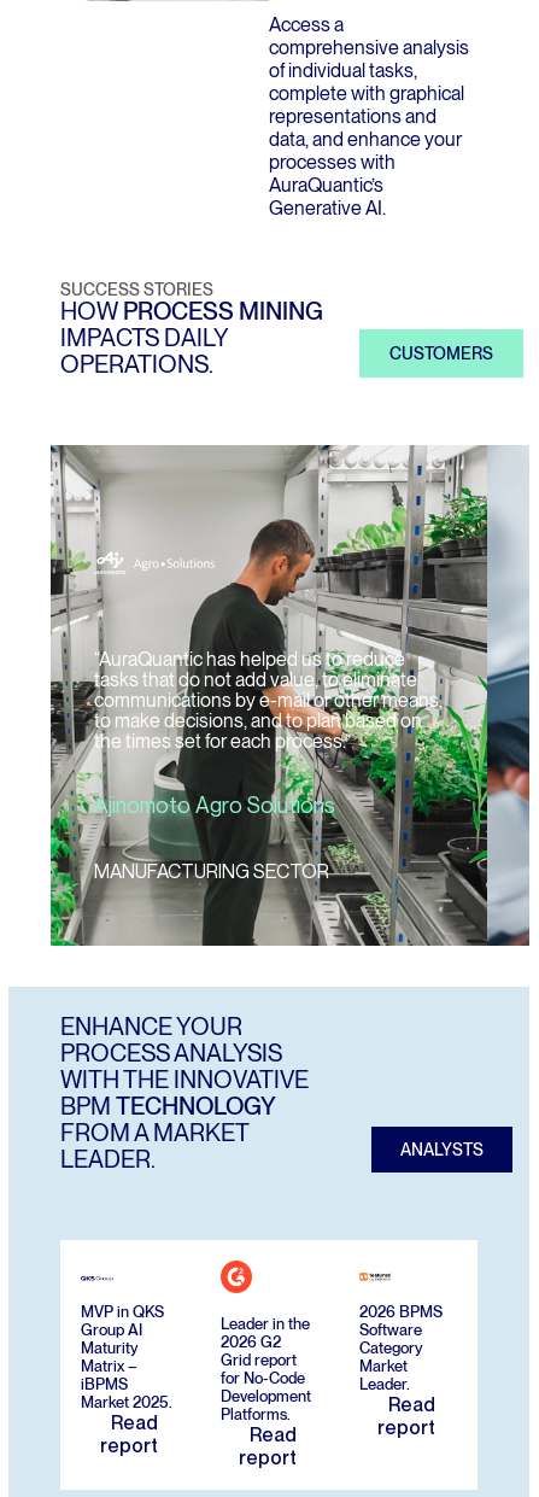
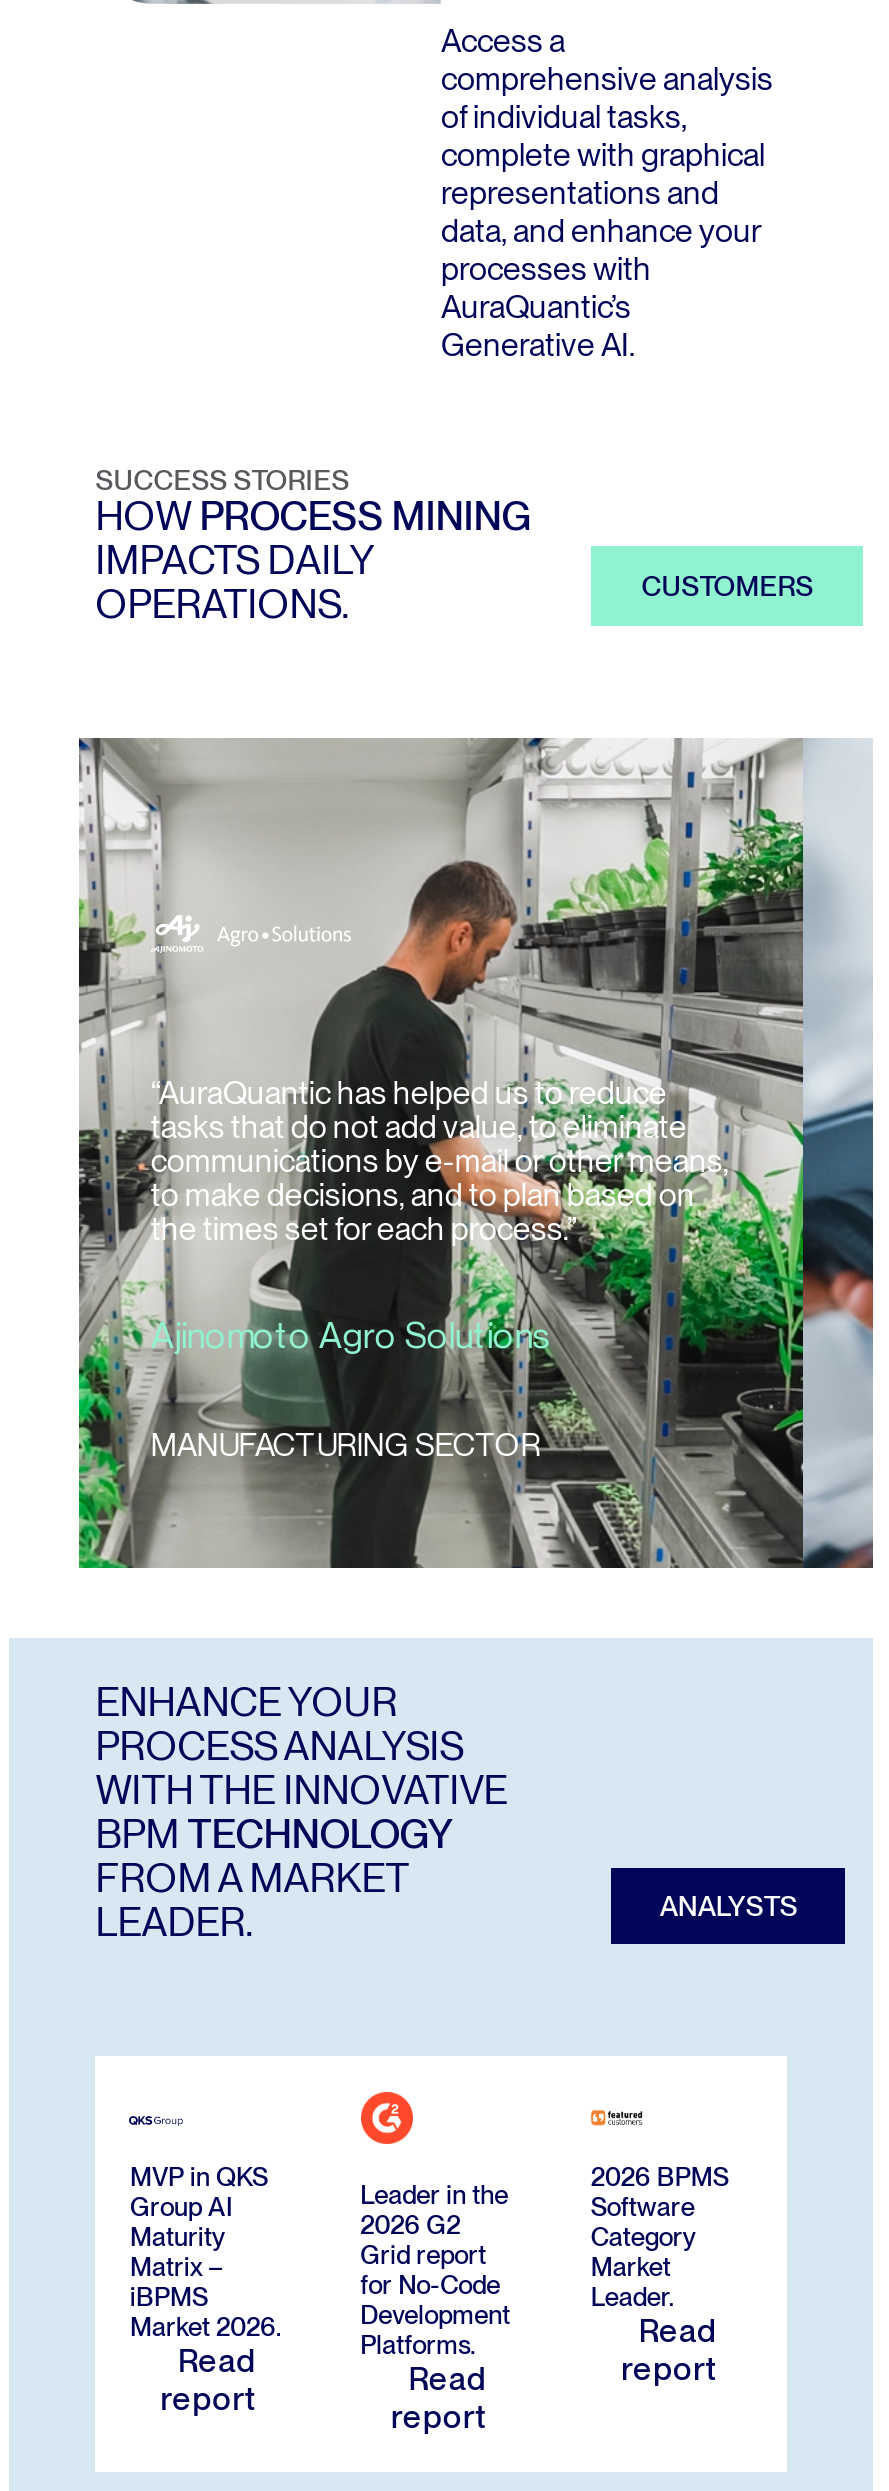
[81,1394,173,1412] Market 2025. -> [130,2311,282,2341] Market 2026.

